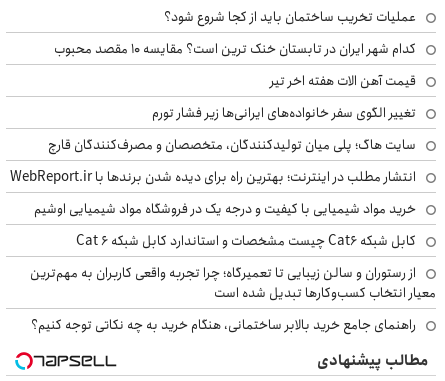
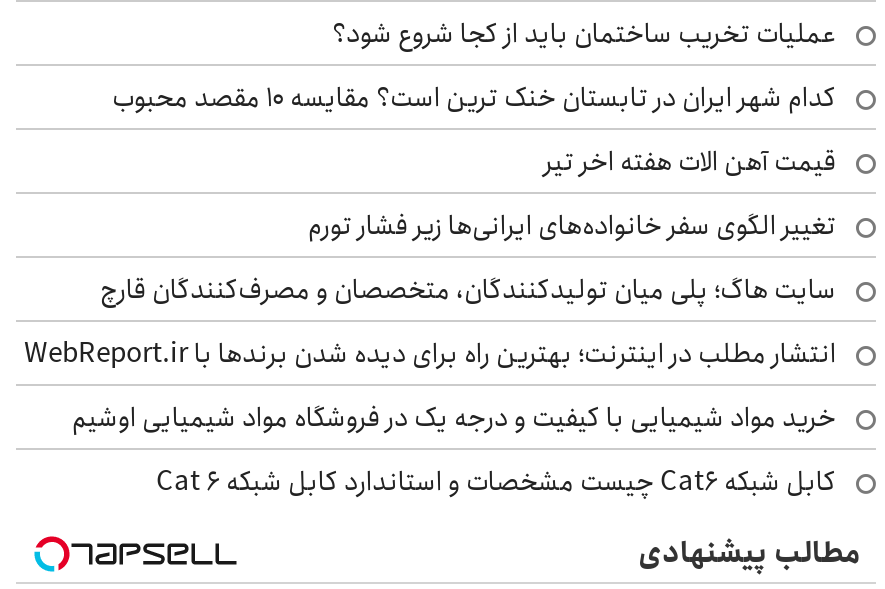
[30,262,436,336] از رستوران و سالن زیبایی تا تعمیرگاه؛ چرا تجربه واقعی کاربران به مهم‌ترین | معیار انتخاب کسب‌وکارها تبدیل شده است | راهنمای جامع خرید بالابر ساختمانی، هنگام خرید به چه نکاتی توجه کنیم؟ -> none

